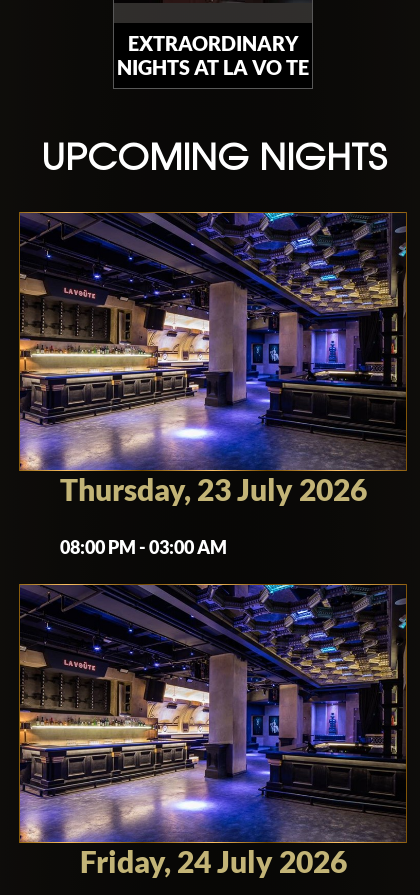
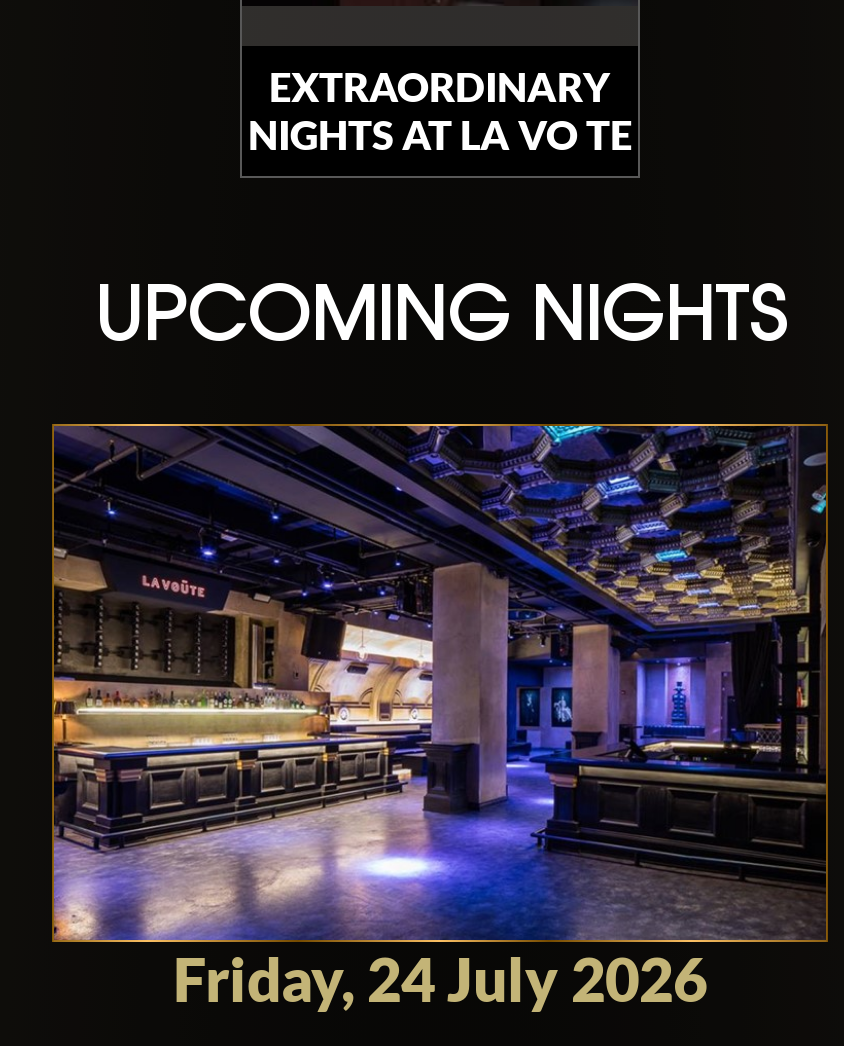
[59,471,366,558] Thursday, 23 July 2026 | 08:00 PM - 03:00 AM -> none

